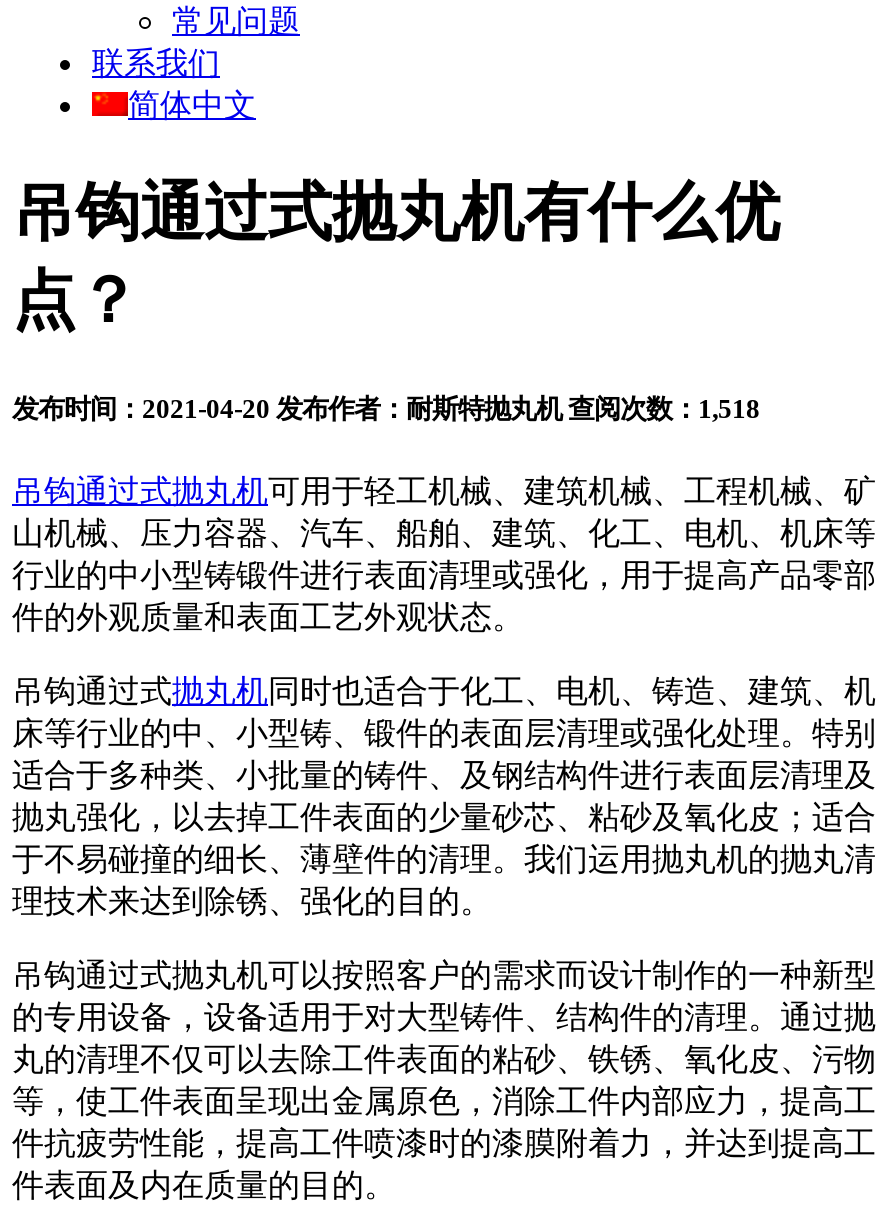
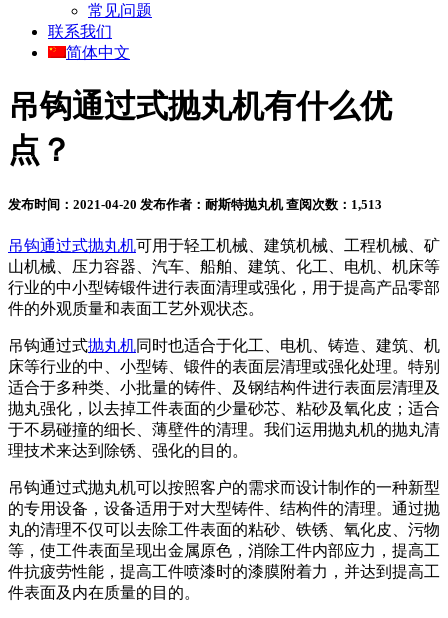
[12,393,760,423] 发布时间：2021-04-20 发布作者：耐斯特抛丸机 查阅次数：1,518 -> [8,197,382,212] 发布时间：2021-04-20 发布作者：耐斯特抛丸机 查阅次数：1,513

